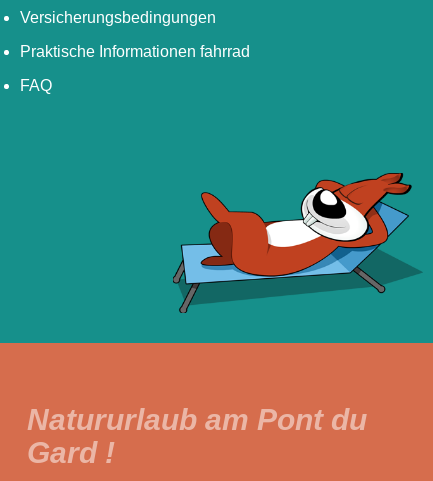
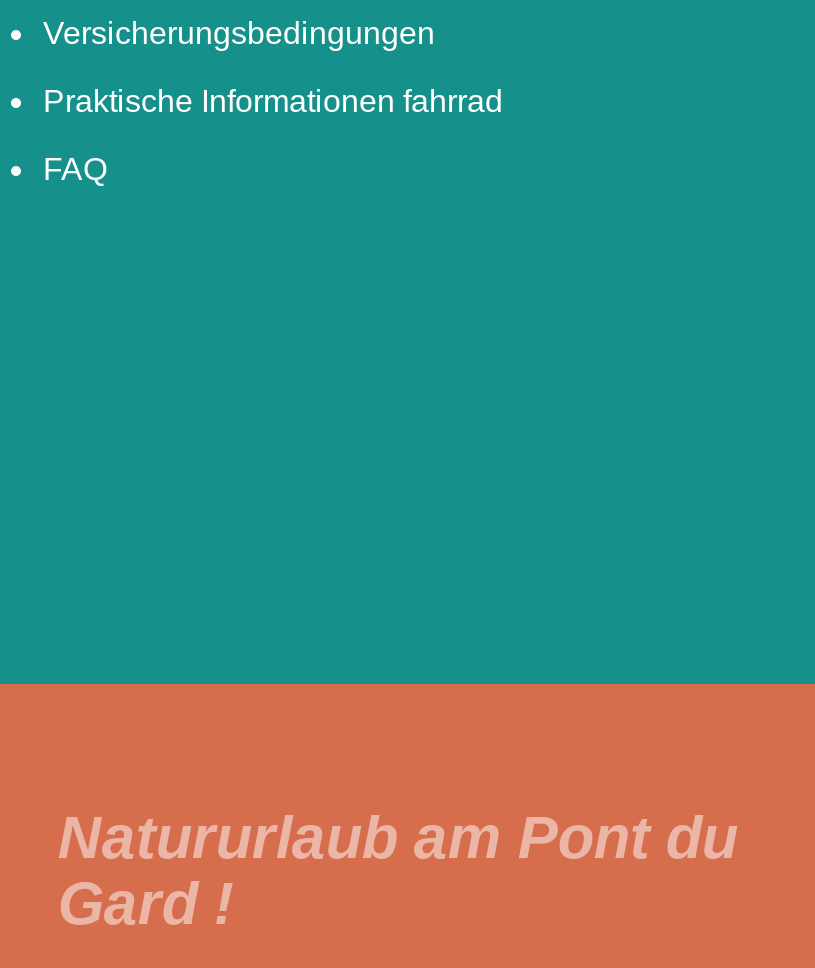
[173,172,421,313] [image] -> none

